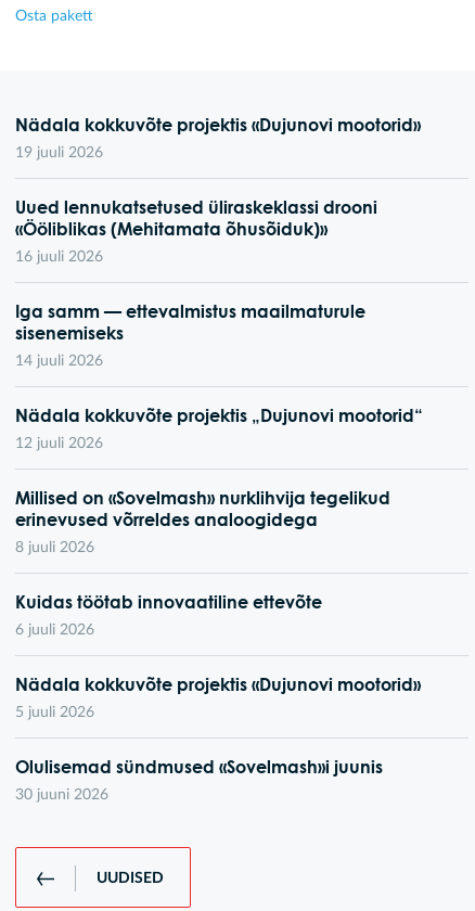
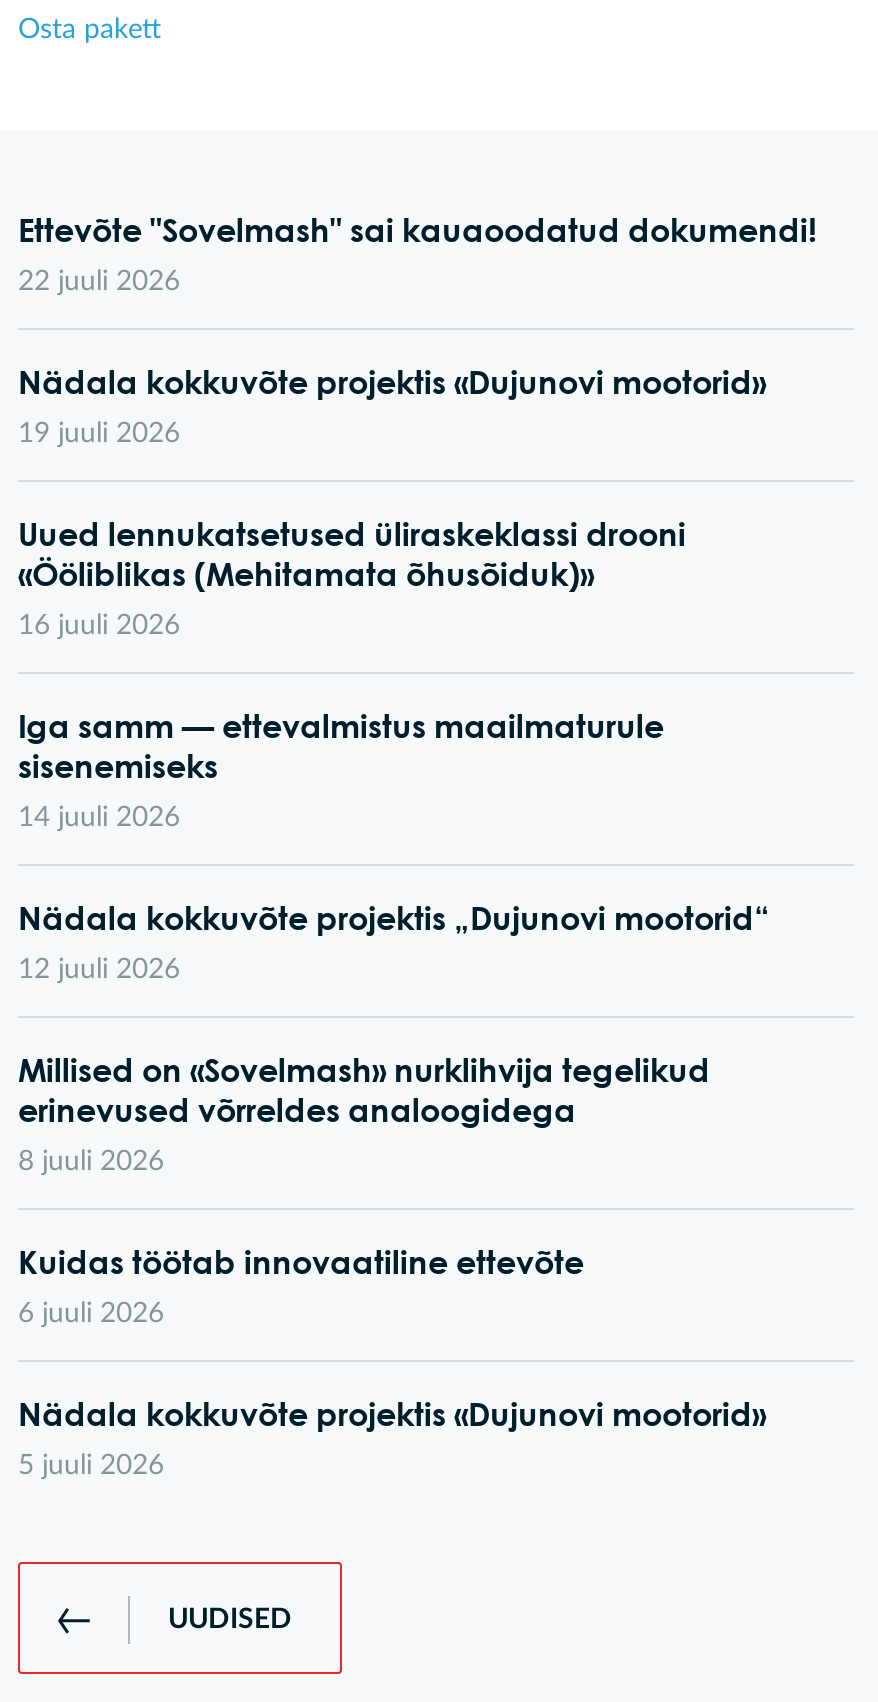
none -> [18,210,816,296] Ettevõte "Sovelmash" sai kauaoodatud dokumendi! | 22 juuli 2026
moved [15,114,423,720] -> [18,362,770,1480]: Nädala kokkuvõte projektis «Dujunovi mootorid» | 19 juuli 2026 | Uued lennukatsetused üliraskeklassi drooni | ... | Nädala kokkuvõte projektis «Dujunovi mootorid» | 5 juuli 2026
[15,756,383,803] Olulisemad sündmused «Sovelmash»i juunis | 30 juuni 2026 -> none

